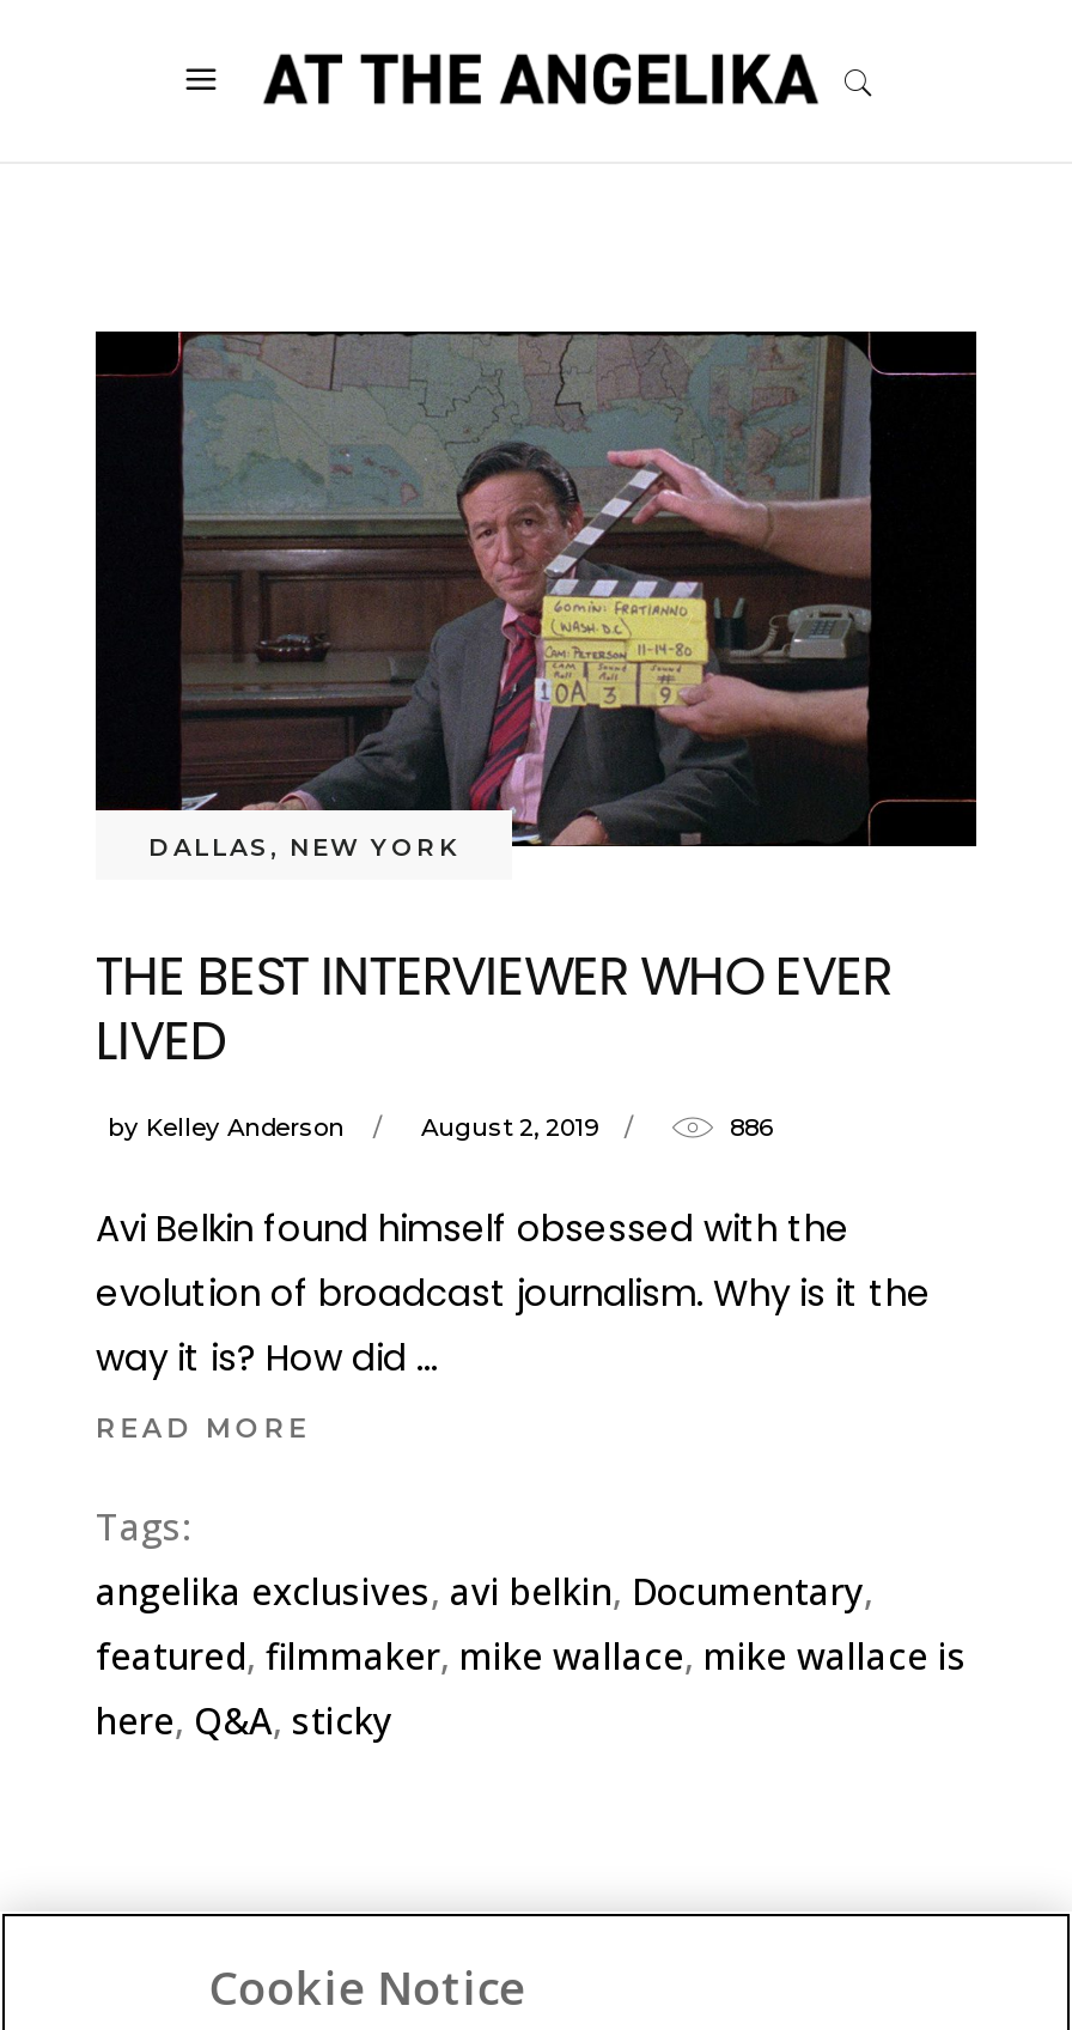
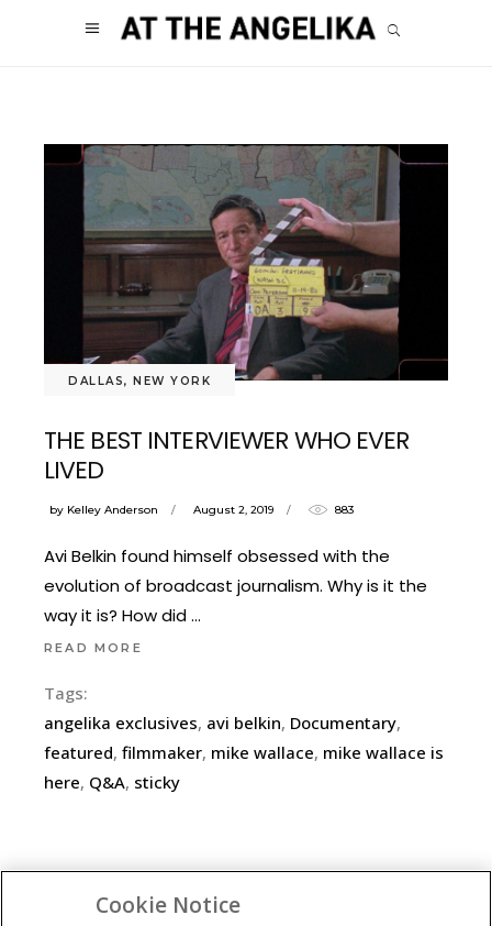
[730,1112,770,1143] 886 -> [335,503,354,517] 883

